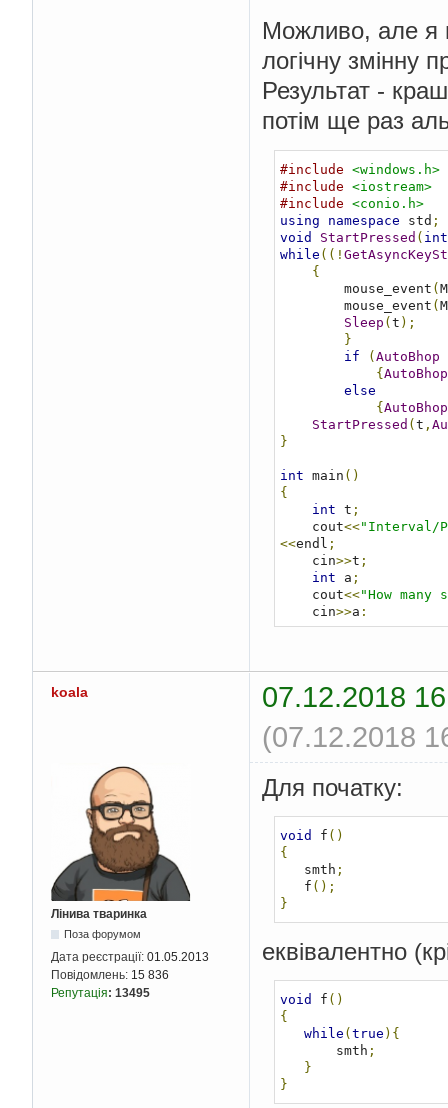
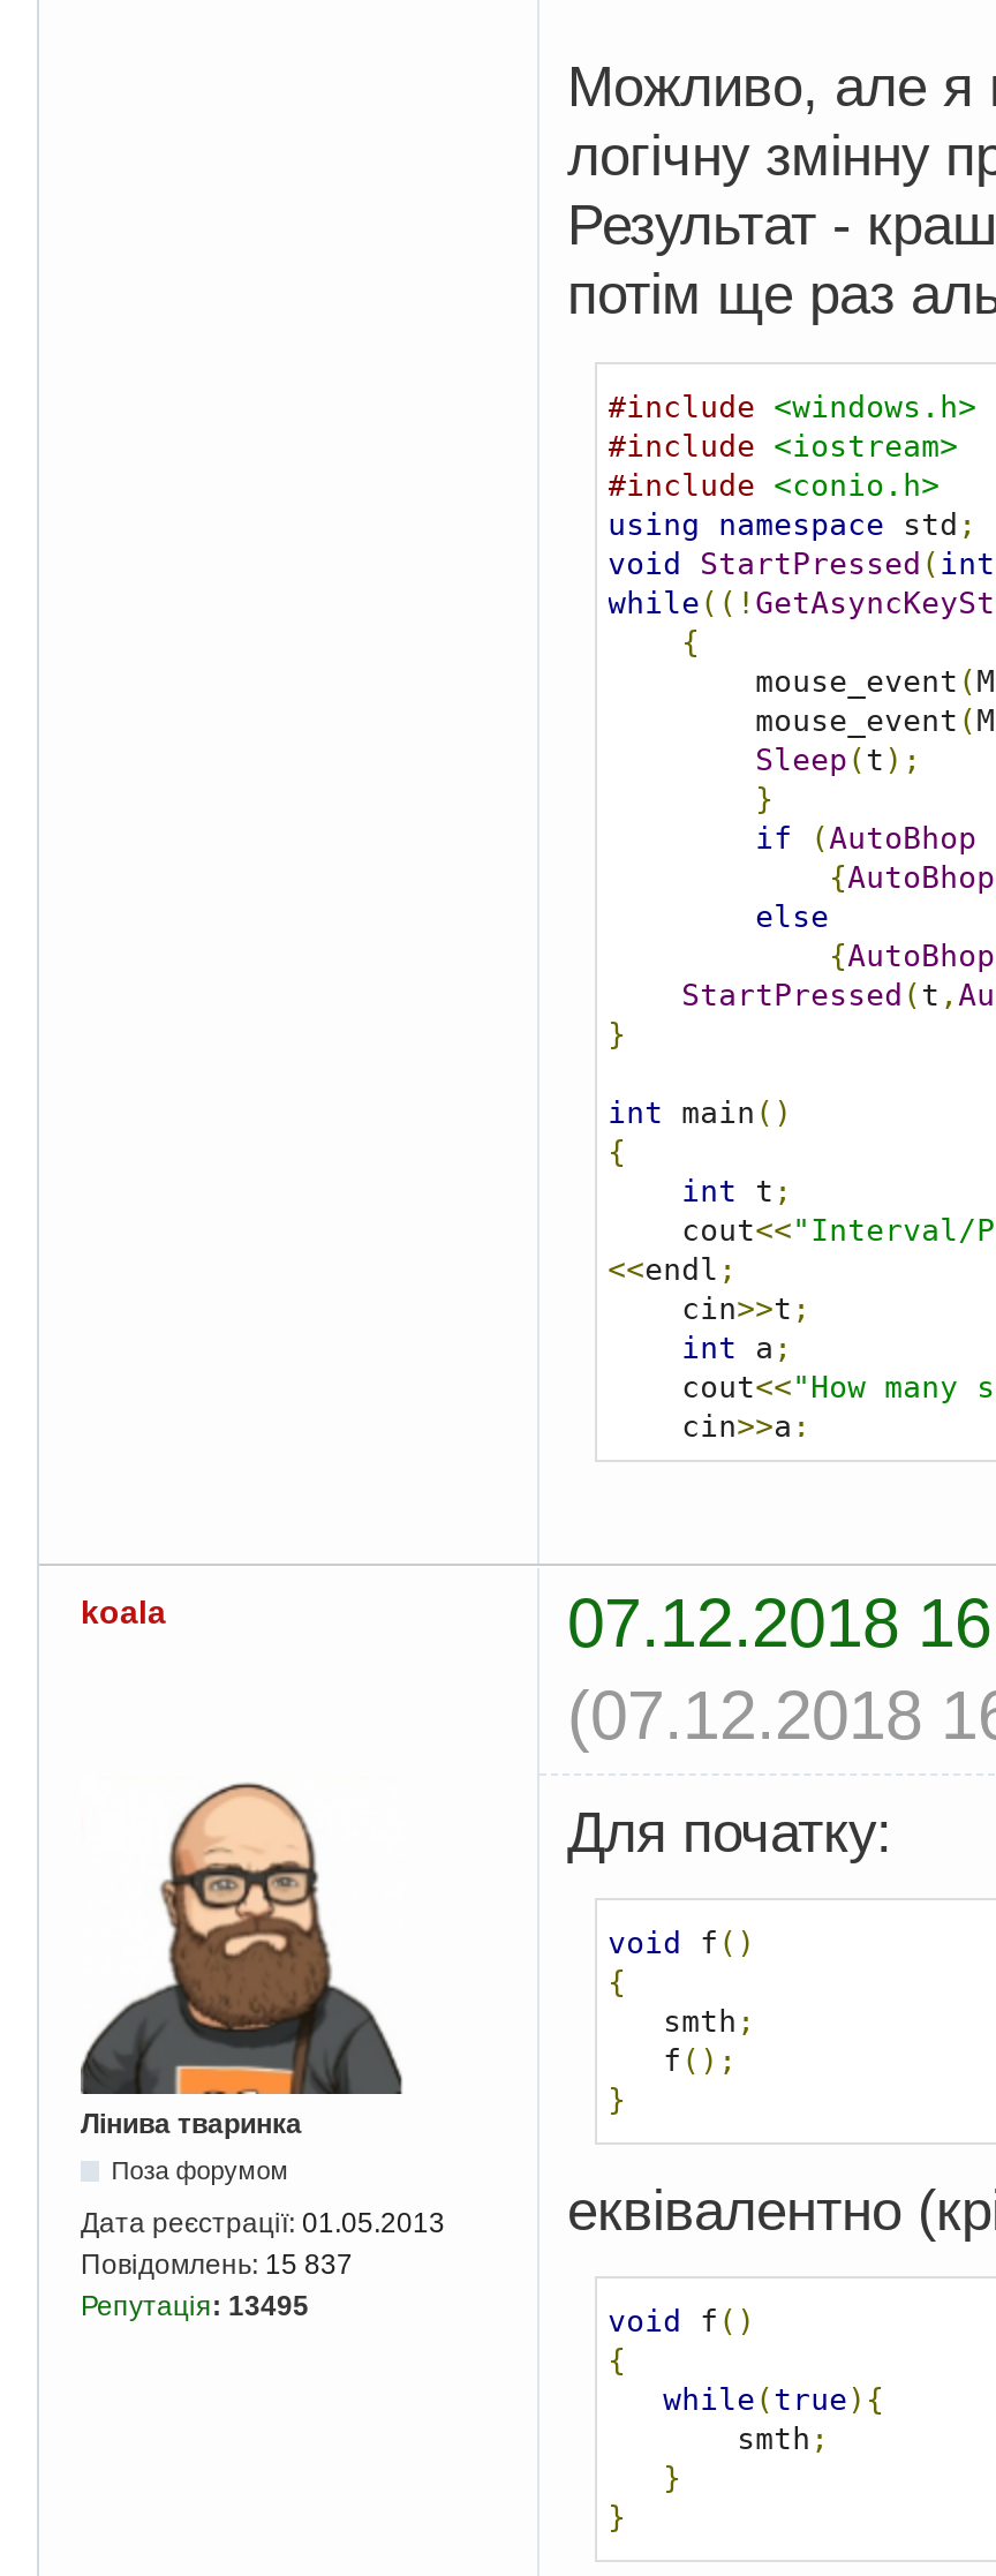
[51,968,169,982] Повідомлень: 15 836 -> [81,2248,353,2280] Повідомлень: 15 837

